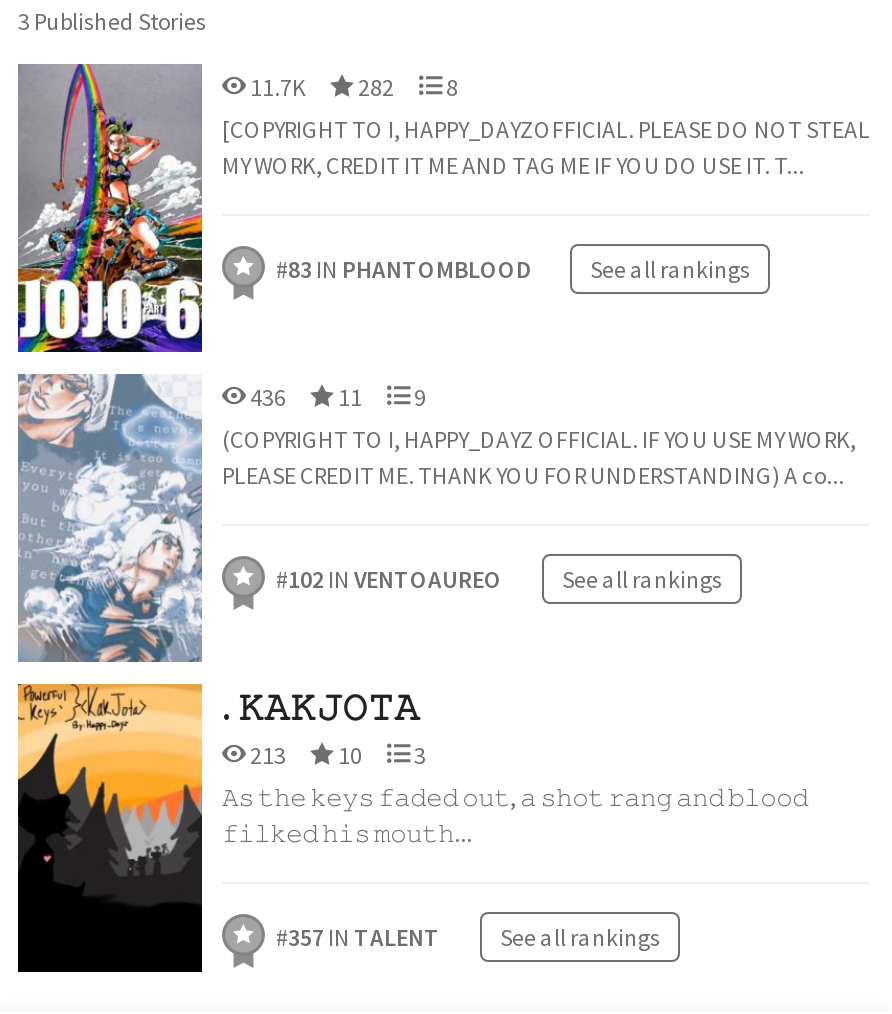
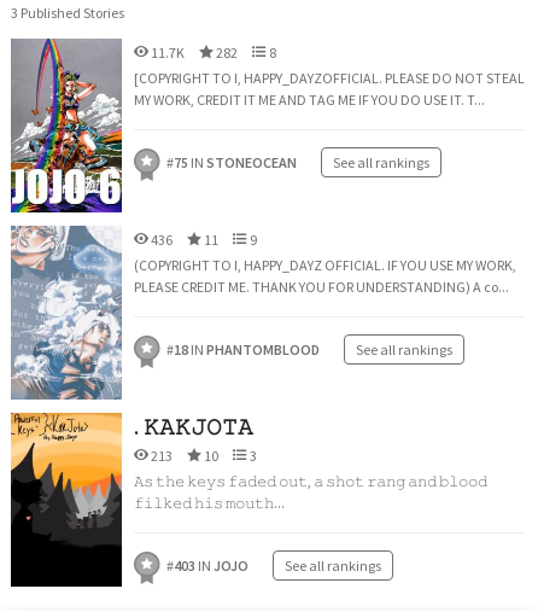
[276,254,530,284] #83 IN PHANTOMBLOOD -> [166,153,297,171] #75 IN STONEOCEAN
[276,564,502,594] #102 IN VENTOAUREO -> [166,340,320,359] #18 IN PHANTOMBLOOD
[276,922,660,952] #357 IN TALENT See all rankings -> [166,556,381,575] #403 IN JOJO See all rankings

